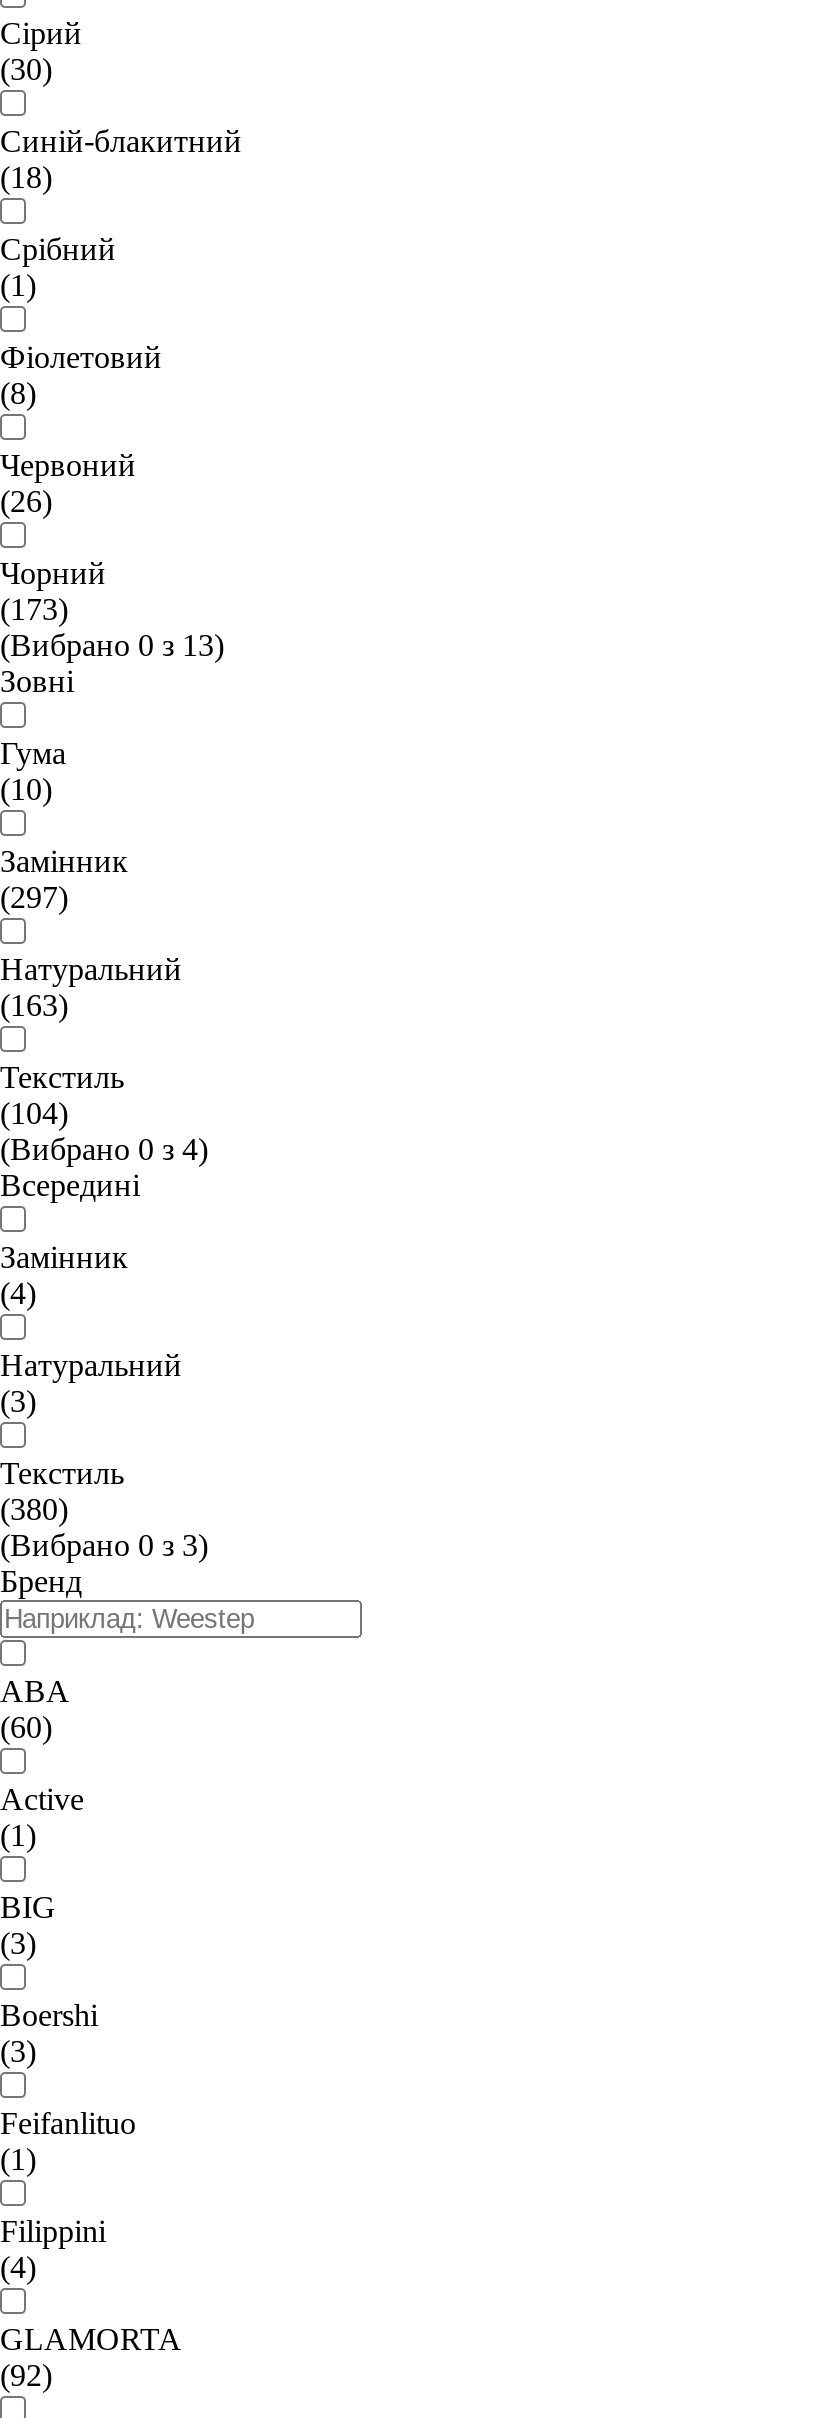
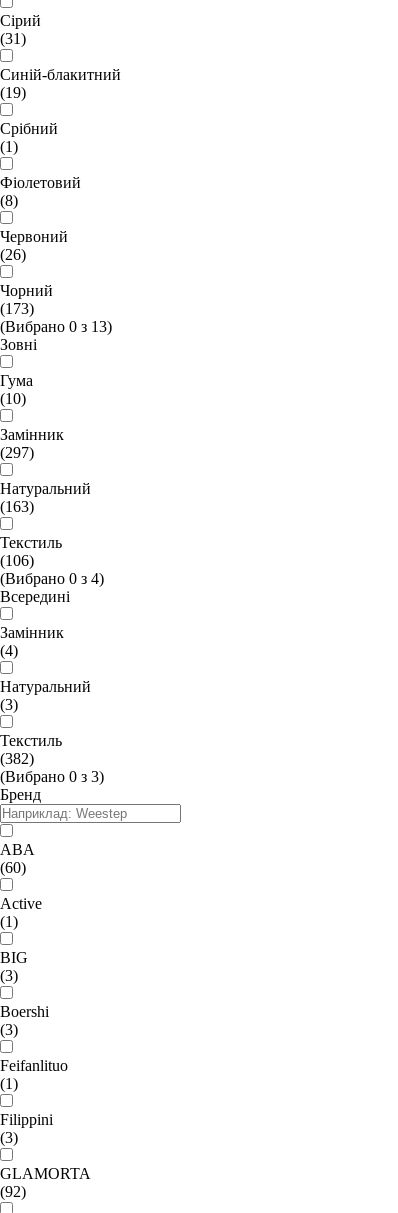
[0,52,52,86] (30) -> [0,30,26,47] (31)
[0,160,52,194] (18) -> [0,84,26,101] (19)
[0,1096,68,1130] (104) -> [0,552,34,569] (106)
[0,1492,68,1526] (380) -> [0,750,34,767] (382)
[0,2250,36,2284] (4) -> [0,1129,18,1146] (3)

